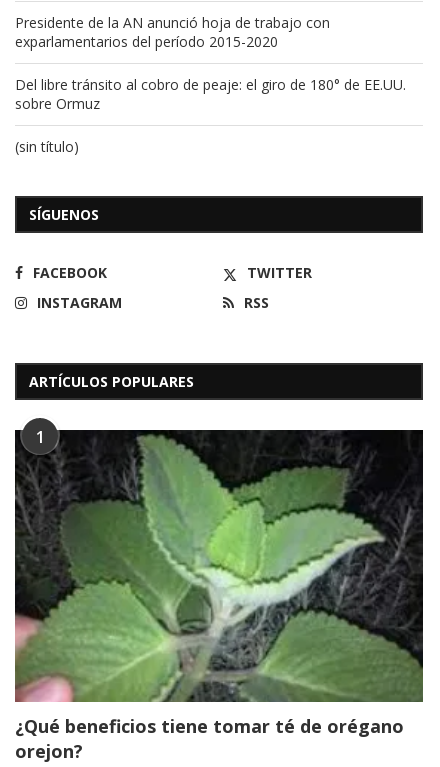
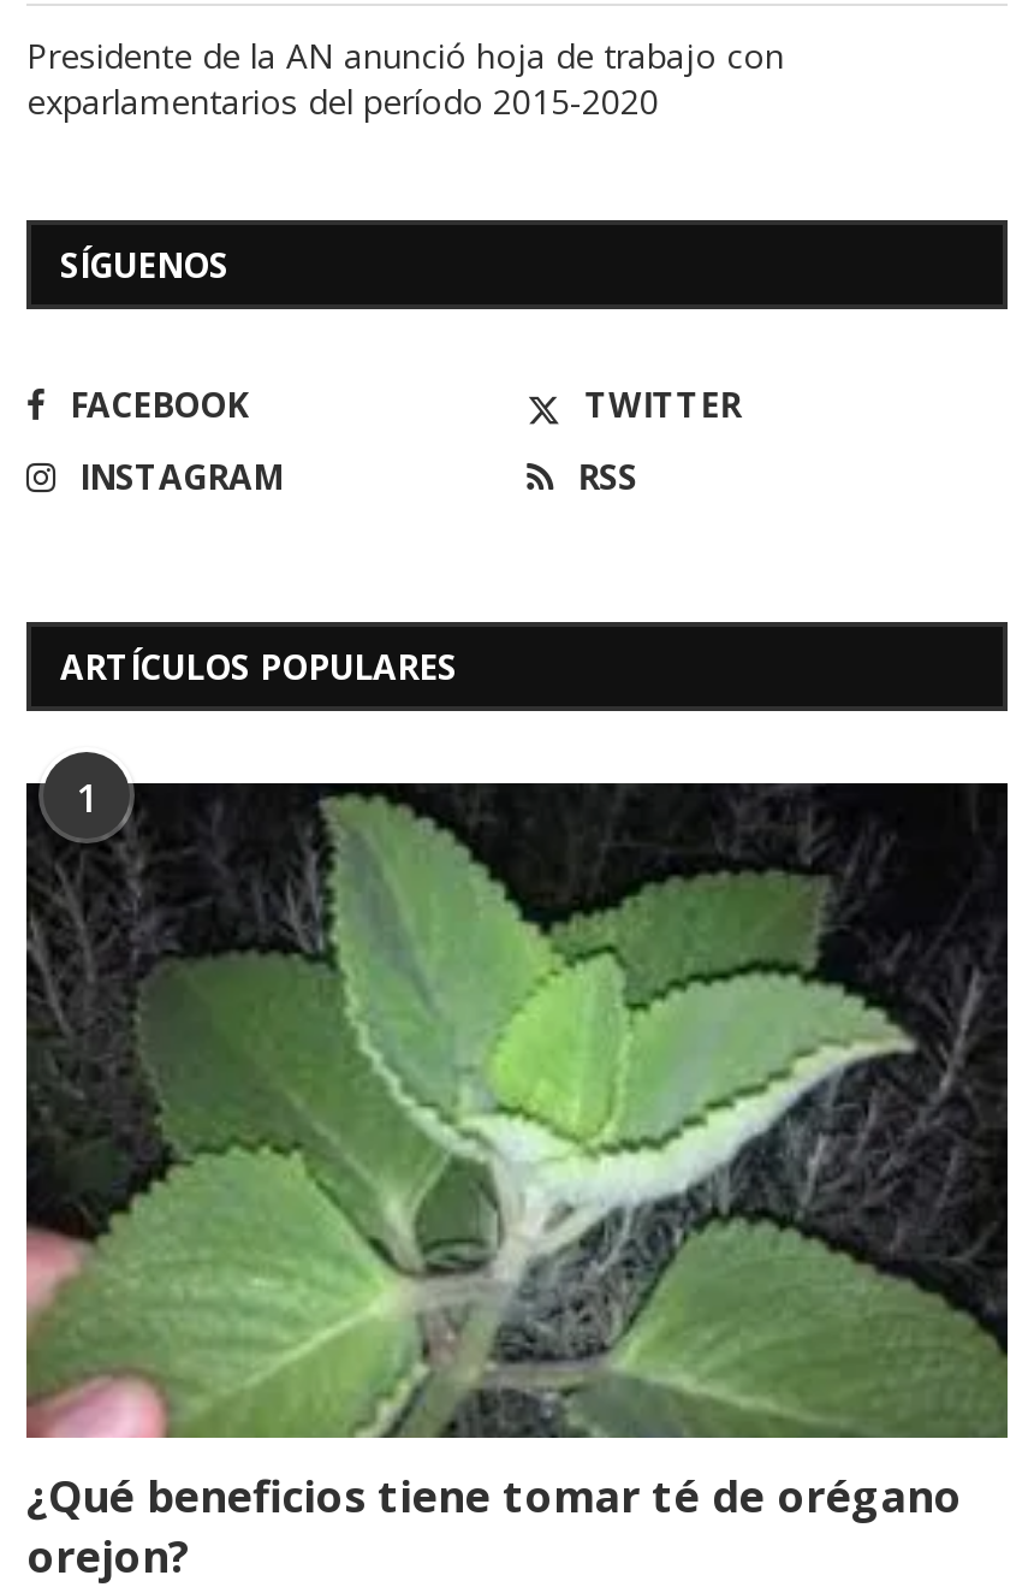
[15,75,406,156] Del libre tránsito al cobro de peaje: el giro de 180° de EE.UU. | sobre Ormuz | (sin título) -> none

